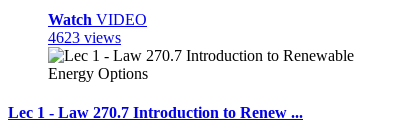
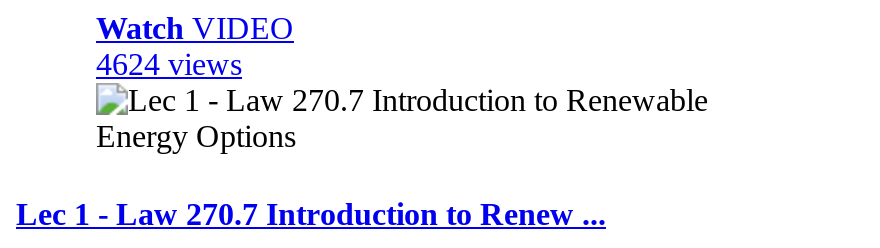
[48,29,121,46] 4623 views -> [96,47,242,81] 4624 views

